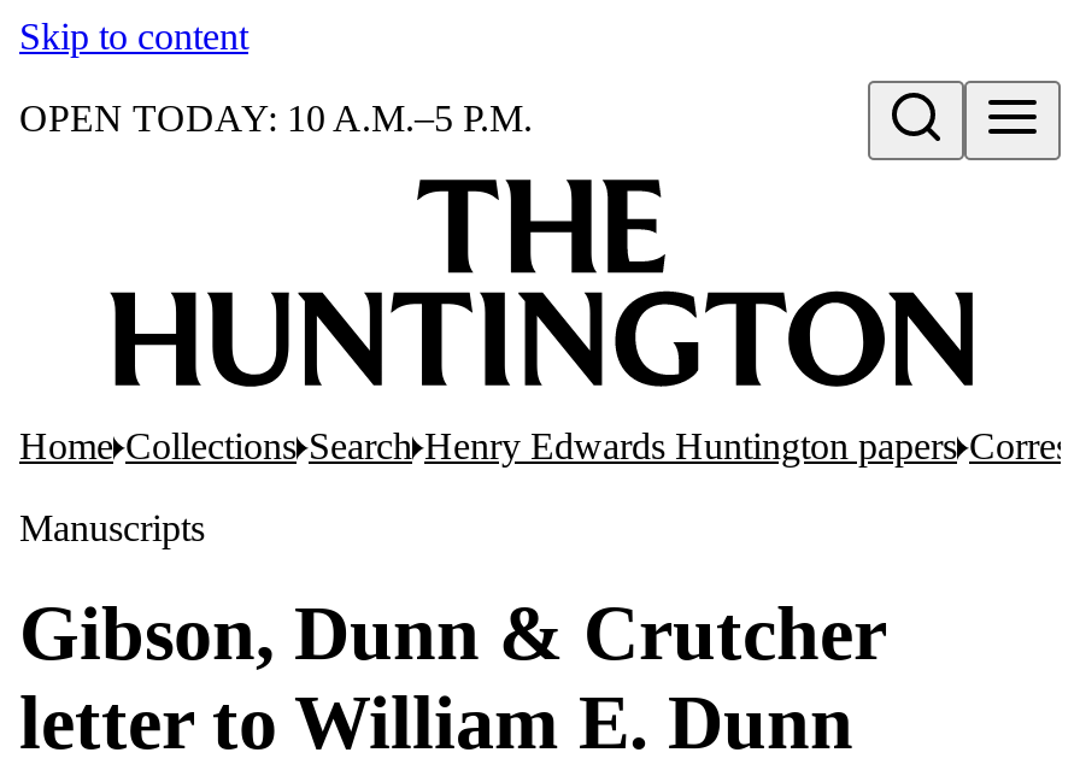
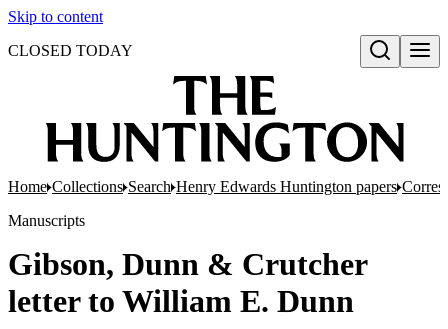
[19,98,533,139] OPEN TODAY: 10 A.M.–5 P.M. -> [8,42,133,59] CLOSED TODAY

